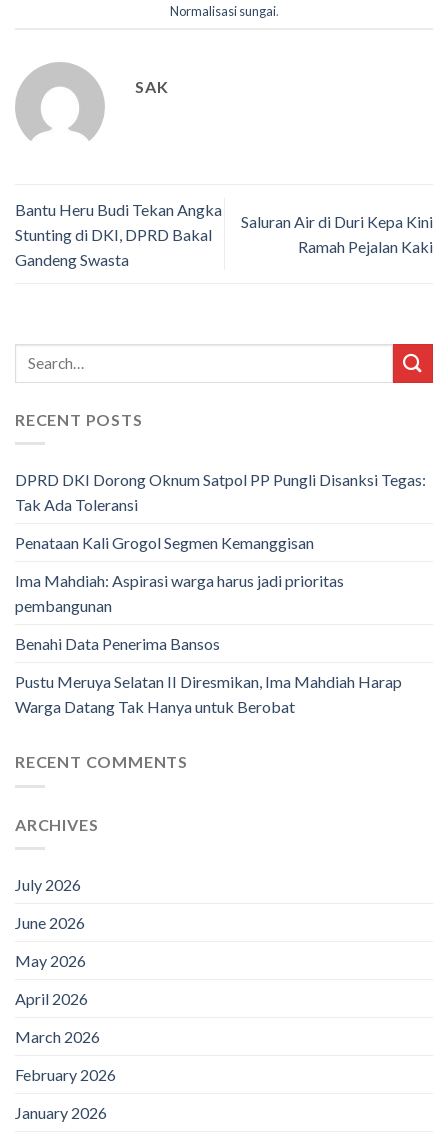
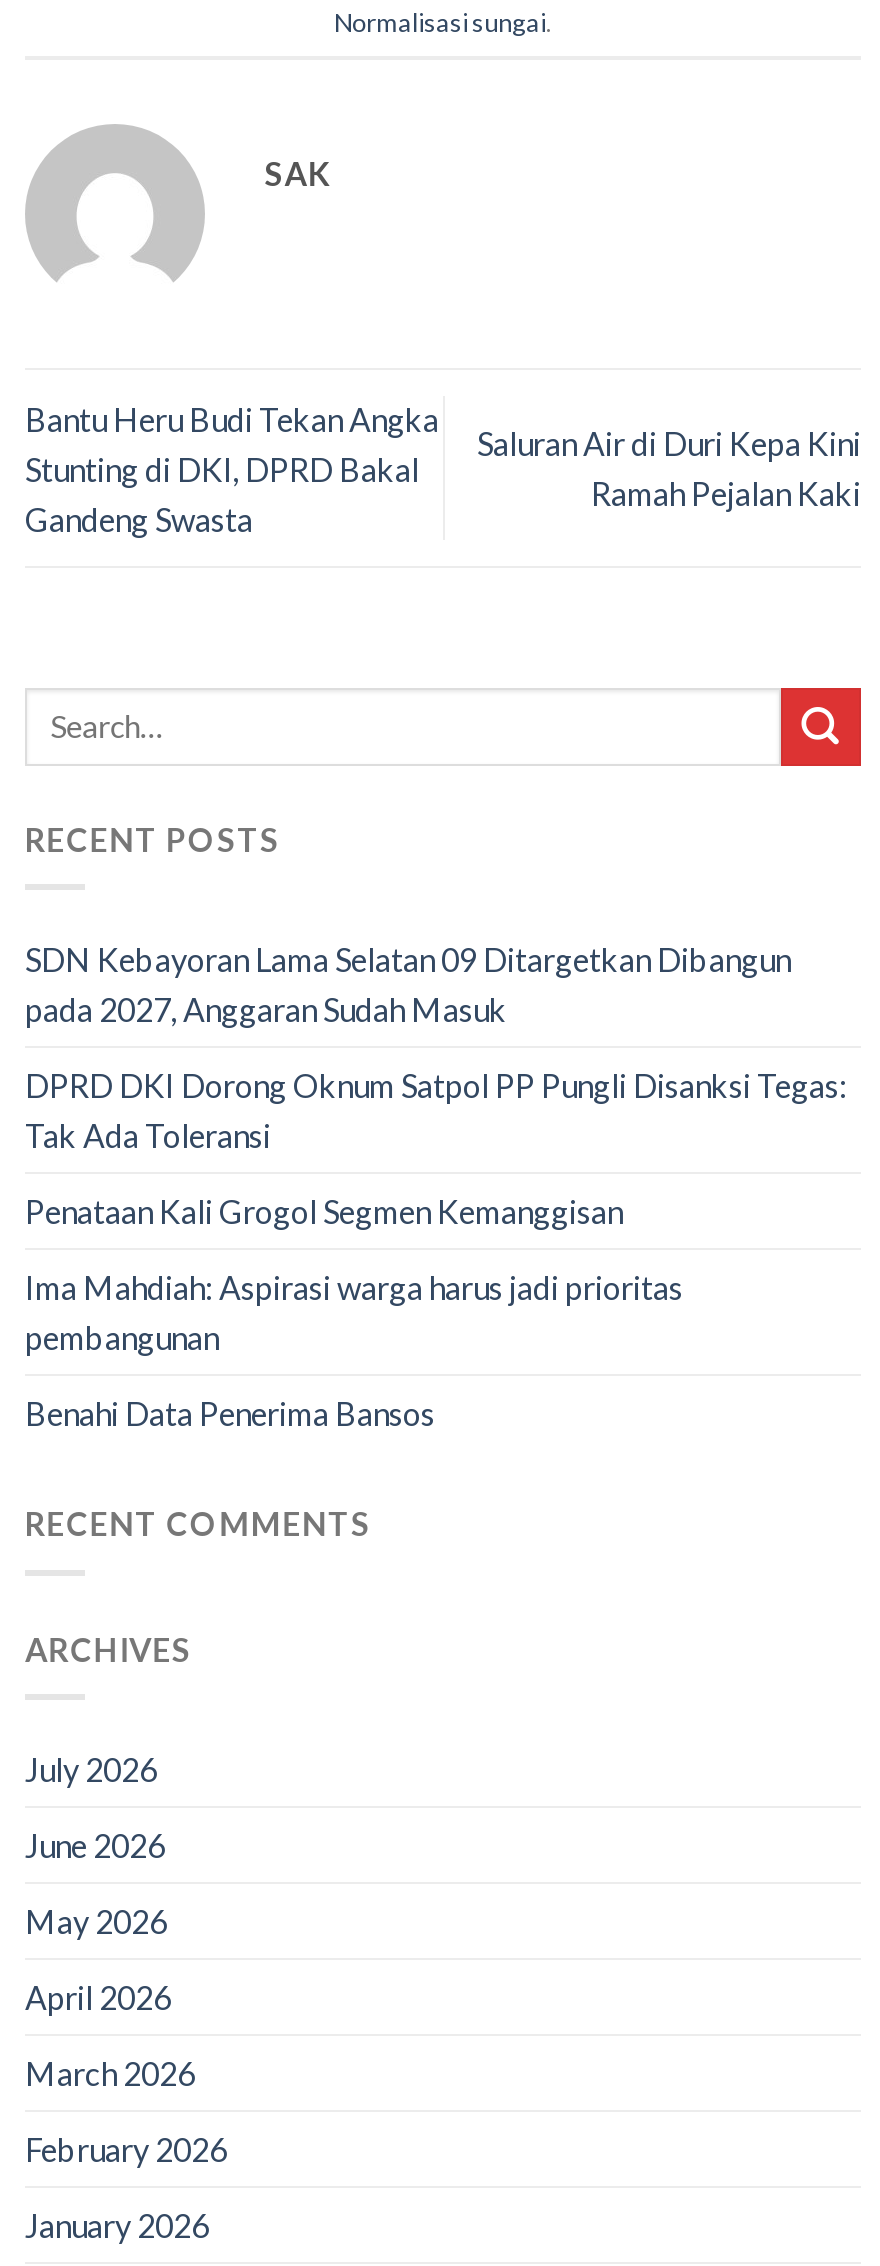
none -> [25,941,791,1029] SDN Kebayoran Lama Selatan 09 Ditargetkan Dibangun | pada 2027, Anggaran Sudah Masuk
moved [15,470,426,653] -> [25,1067,847,1433]: DPRD DKI Dorong Oknum Satpol PP Pungli Disanksi Tegas: | Tak Ada Toleransi | Penataan Kali Grogol Segmen Kemanggisan | Ima Mahdiah: Aspirasi warga harus jadi prioritas | pembangunan | Benahi Data Penerima Bansos
[15,672,402,716] Pustu Meruya Selatan II Diresmikan, Ima Mahdiah Harap | Warga Datang Tak Hanya untuk Berobat -> none

